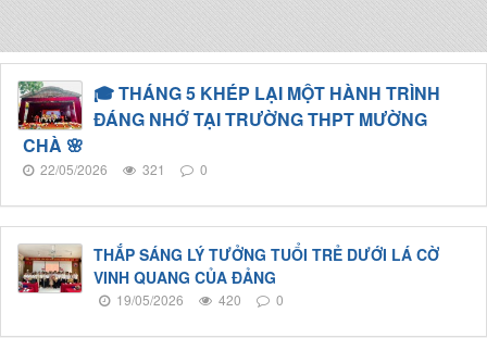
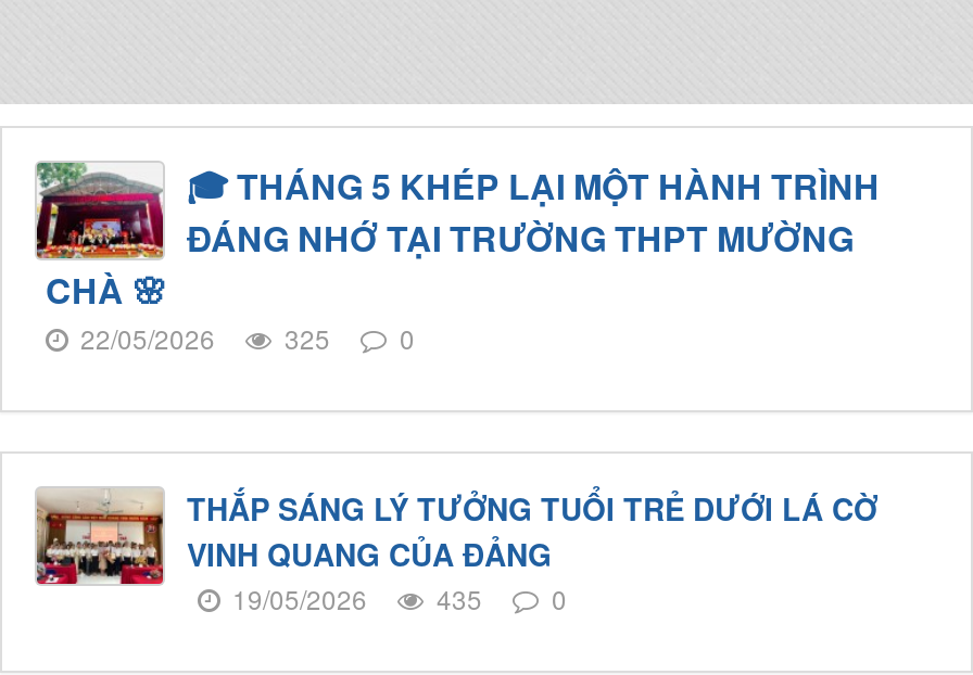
[37,160,208,178] 22/05/2026 321 0 -> [74,319,415,356] 22/05/2026 325 0
[113,290,284,309] 19/05/2026 420 0 -> [226,580,567,616] 19/05/2026 435 0

